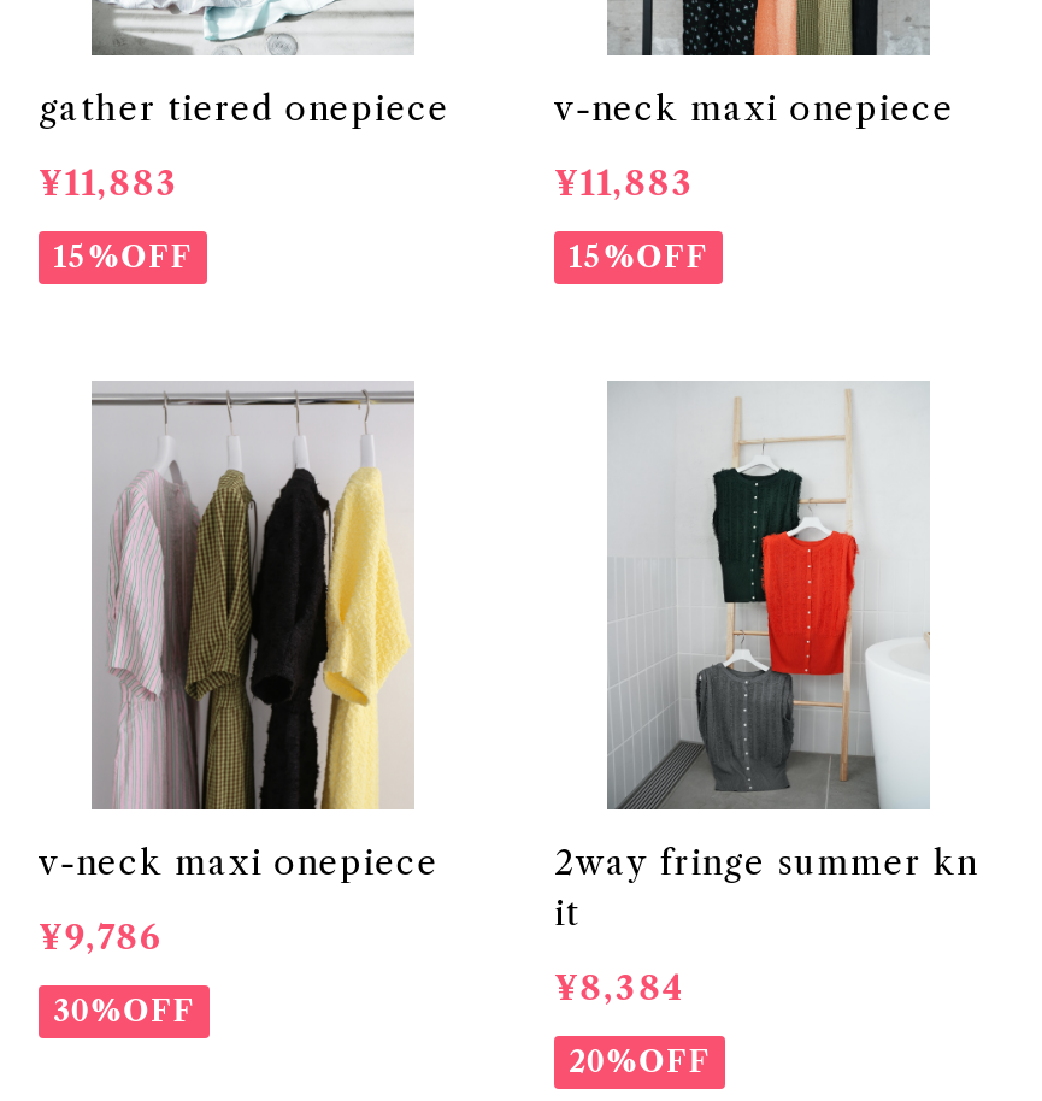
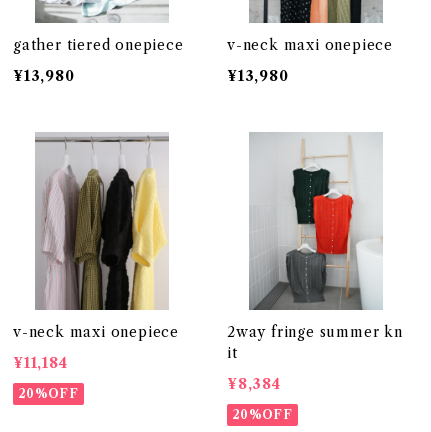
[39,161,193,275] ¥11,883 | 15%OFF -> [13,67,75,85] ¥13,980
[554,161,709,275] ¥11,883 | 15%OFF -> [227,67,289,85] ¥13,980
[39,915,163,959] ¥9,786 -> [13,354,68,372] ¥11,184
[53,993,196,1029] 30%OFF -> [19,386,78,401] 20%OFF

